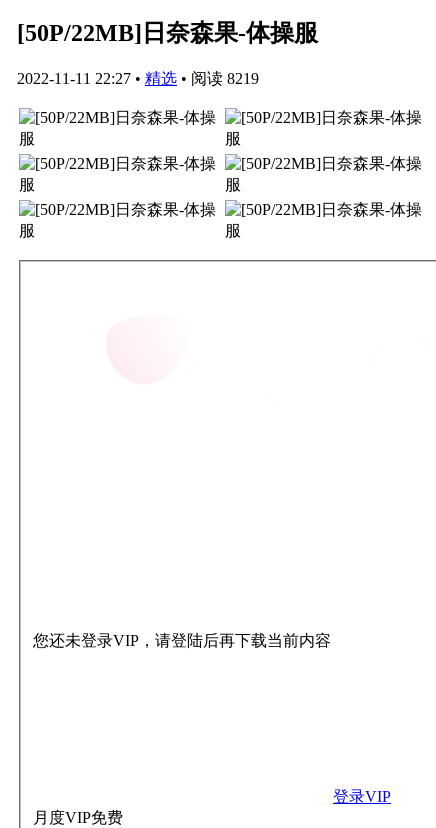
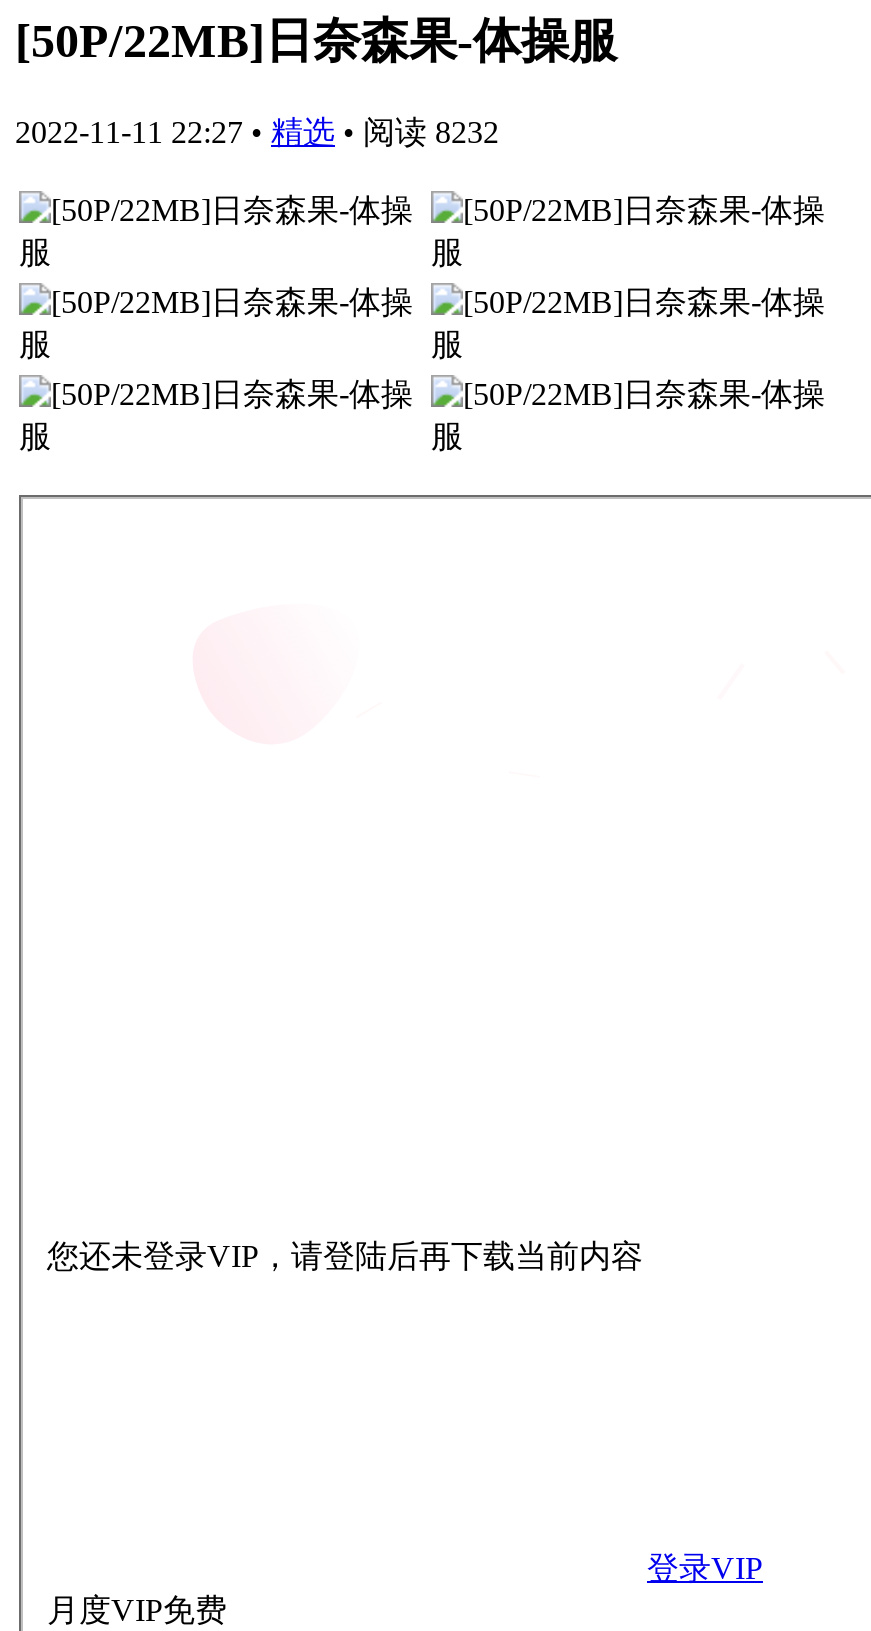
[17,70,259,87] 2022-11-11 22:27 • 精选 • 阅读 8219 -> [15,115,499,149] 2022-11-11 22:27 • 精选 • 阅读 8232

